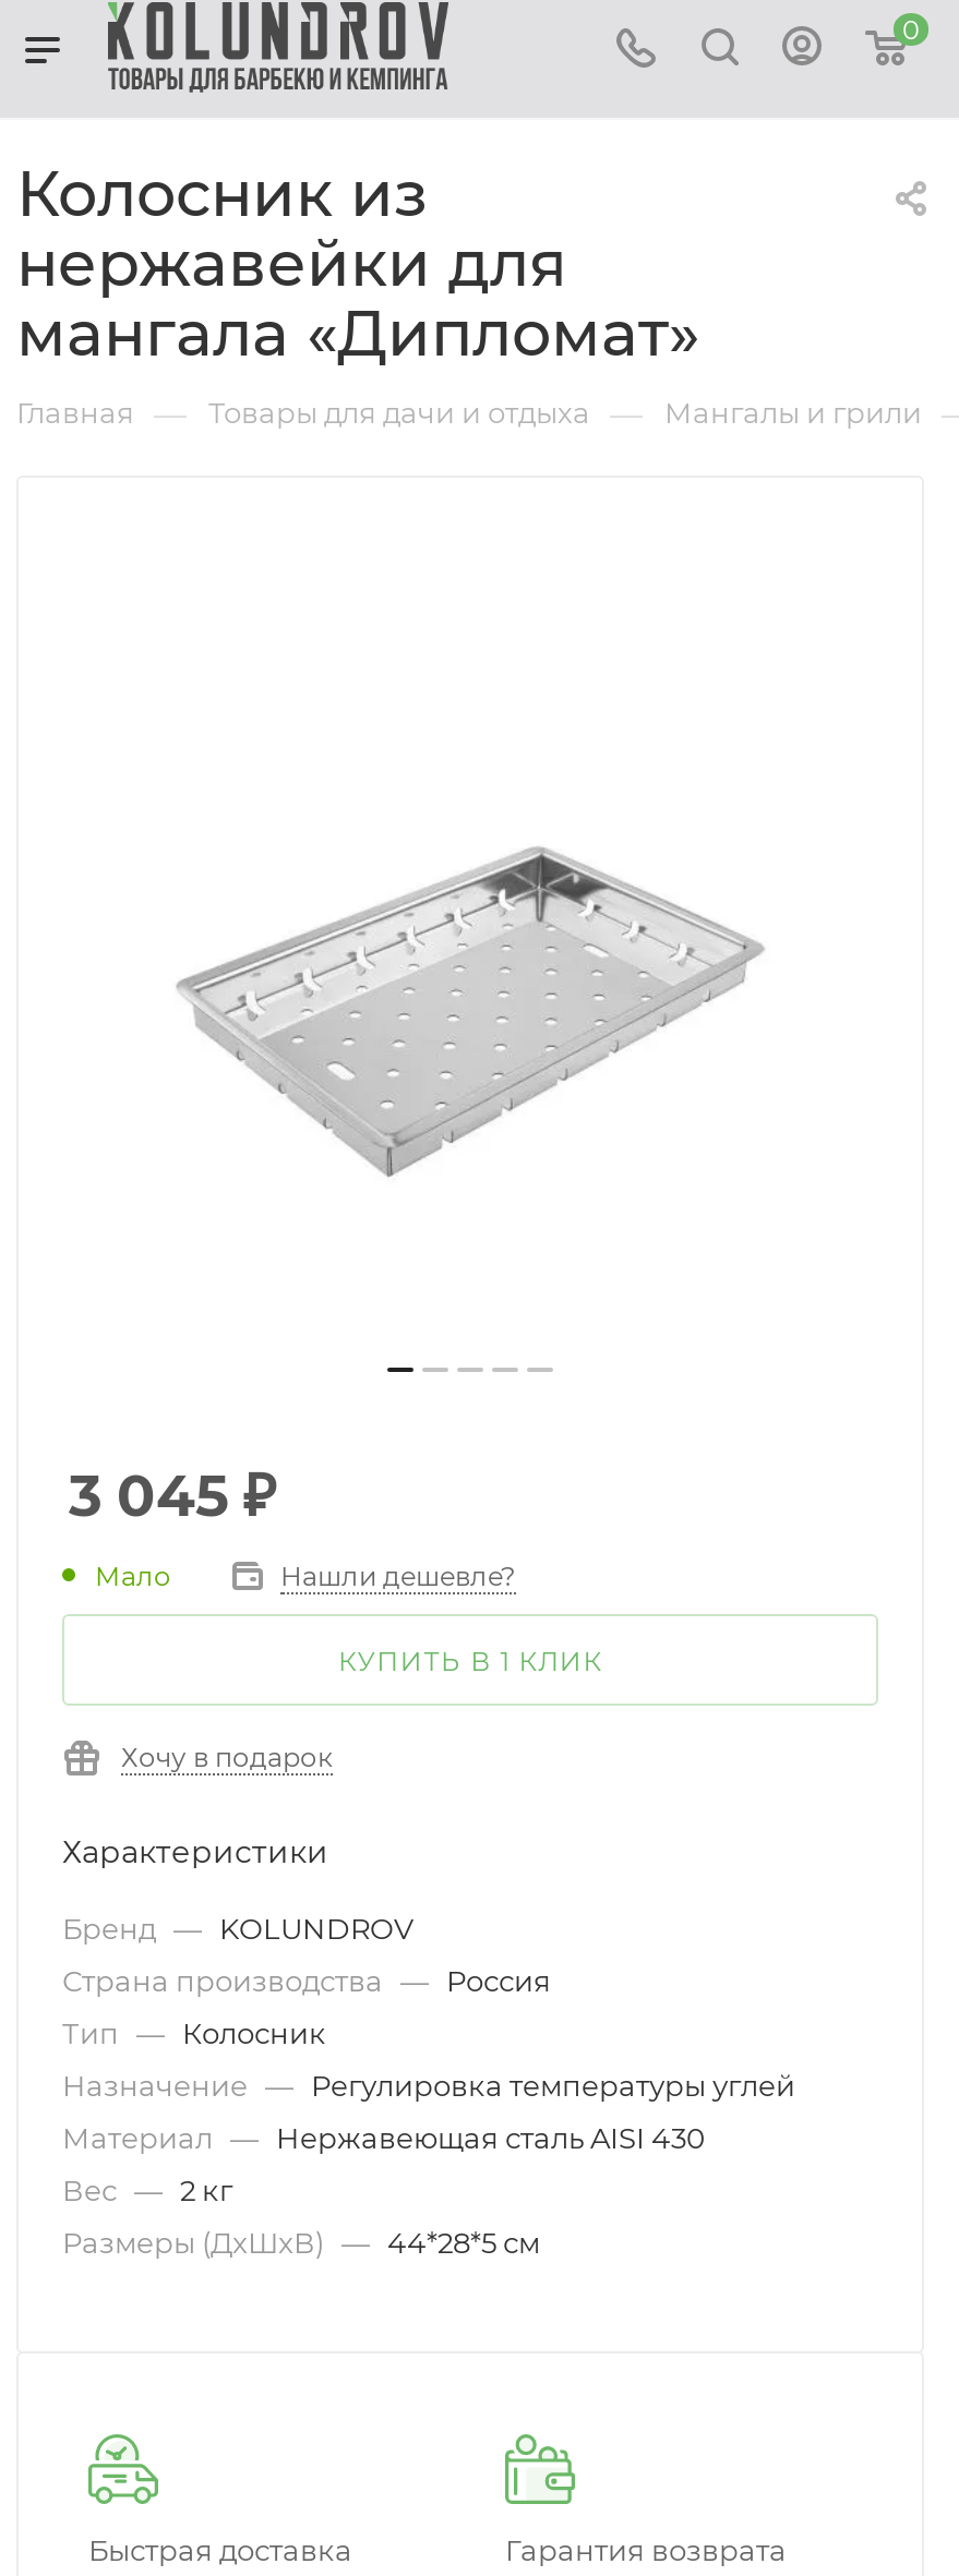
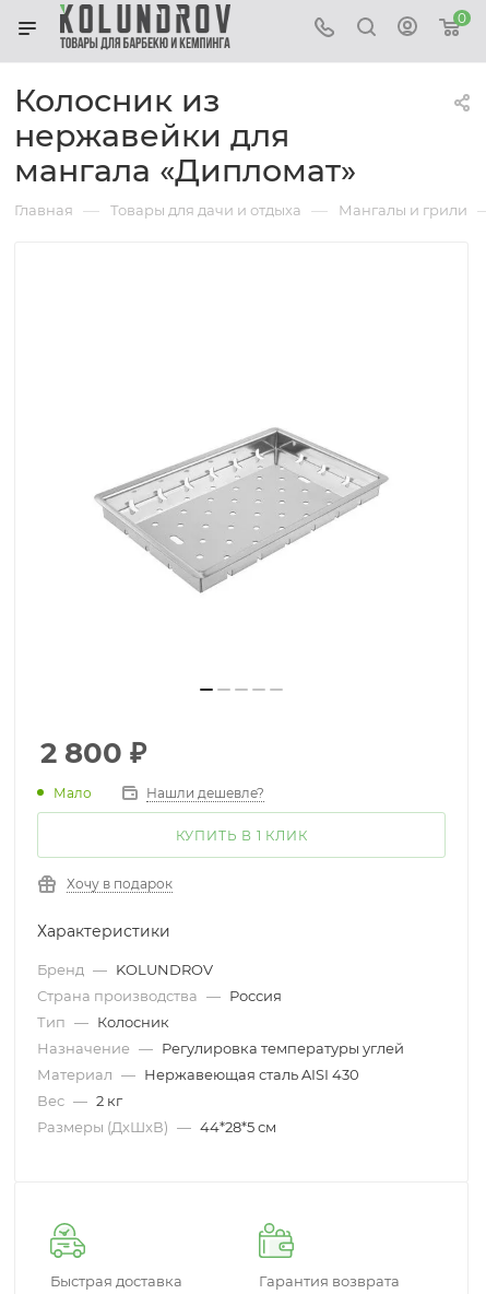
[69,1461,276,1531] 3 045 ₽ -> [40,736,146,770] 2 800 ₽

